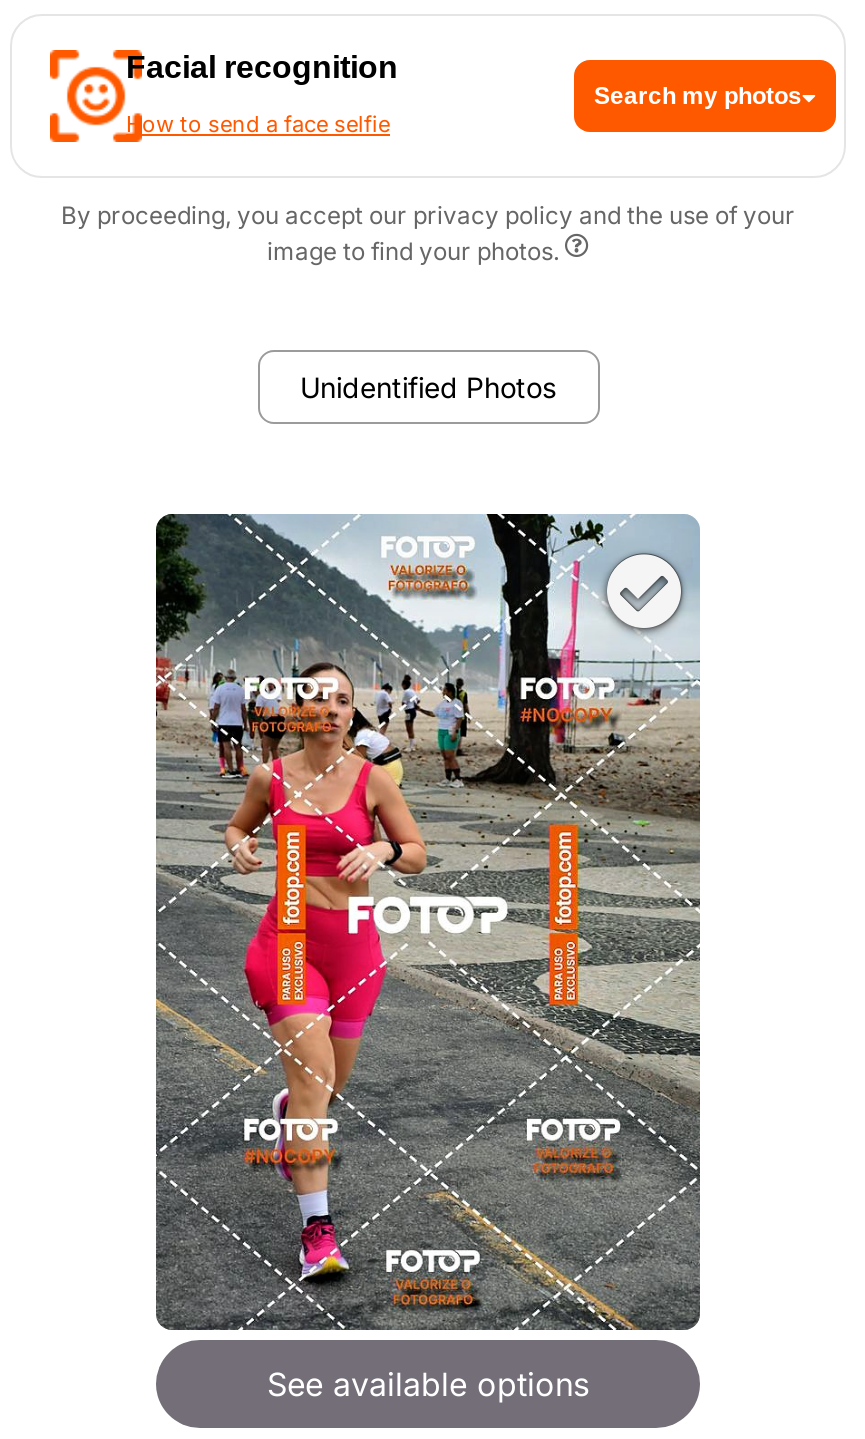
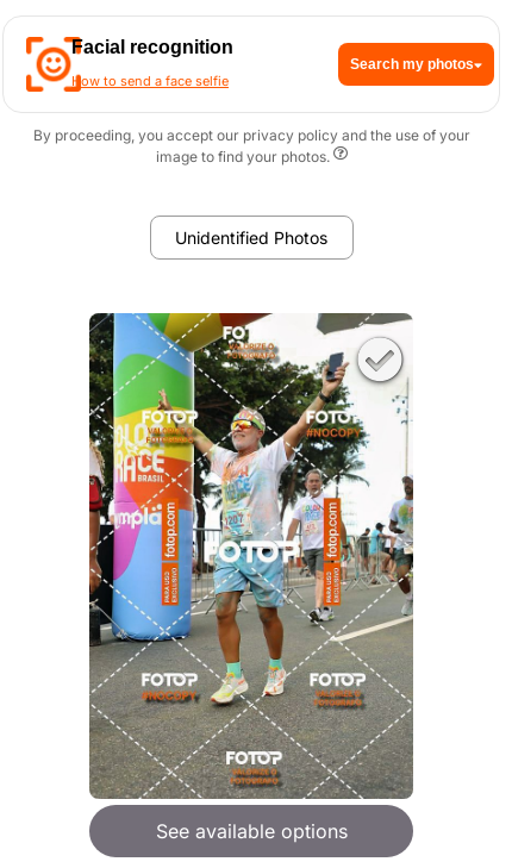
[154,512,702,1328] [image] -> [88,312,413,799] [image]

